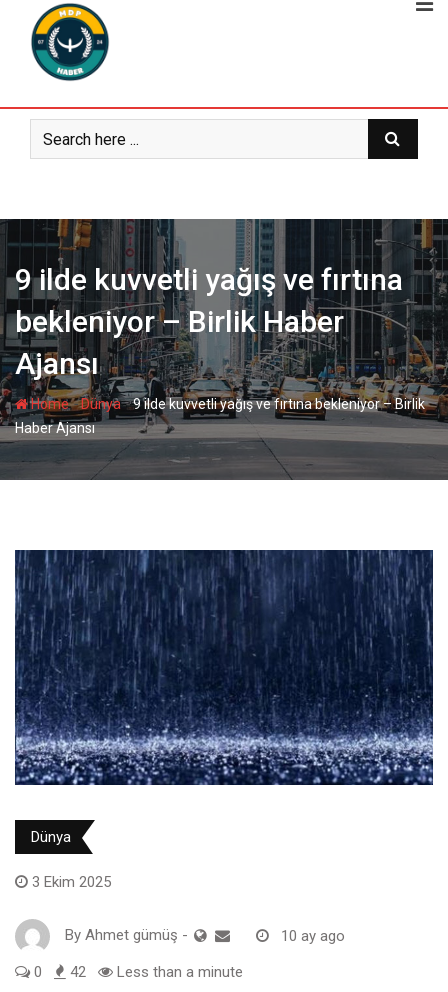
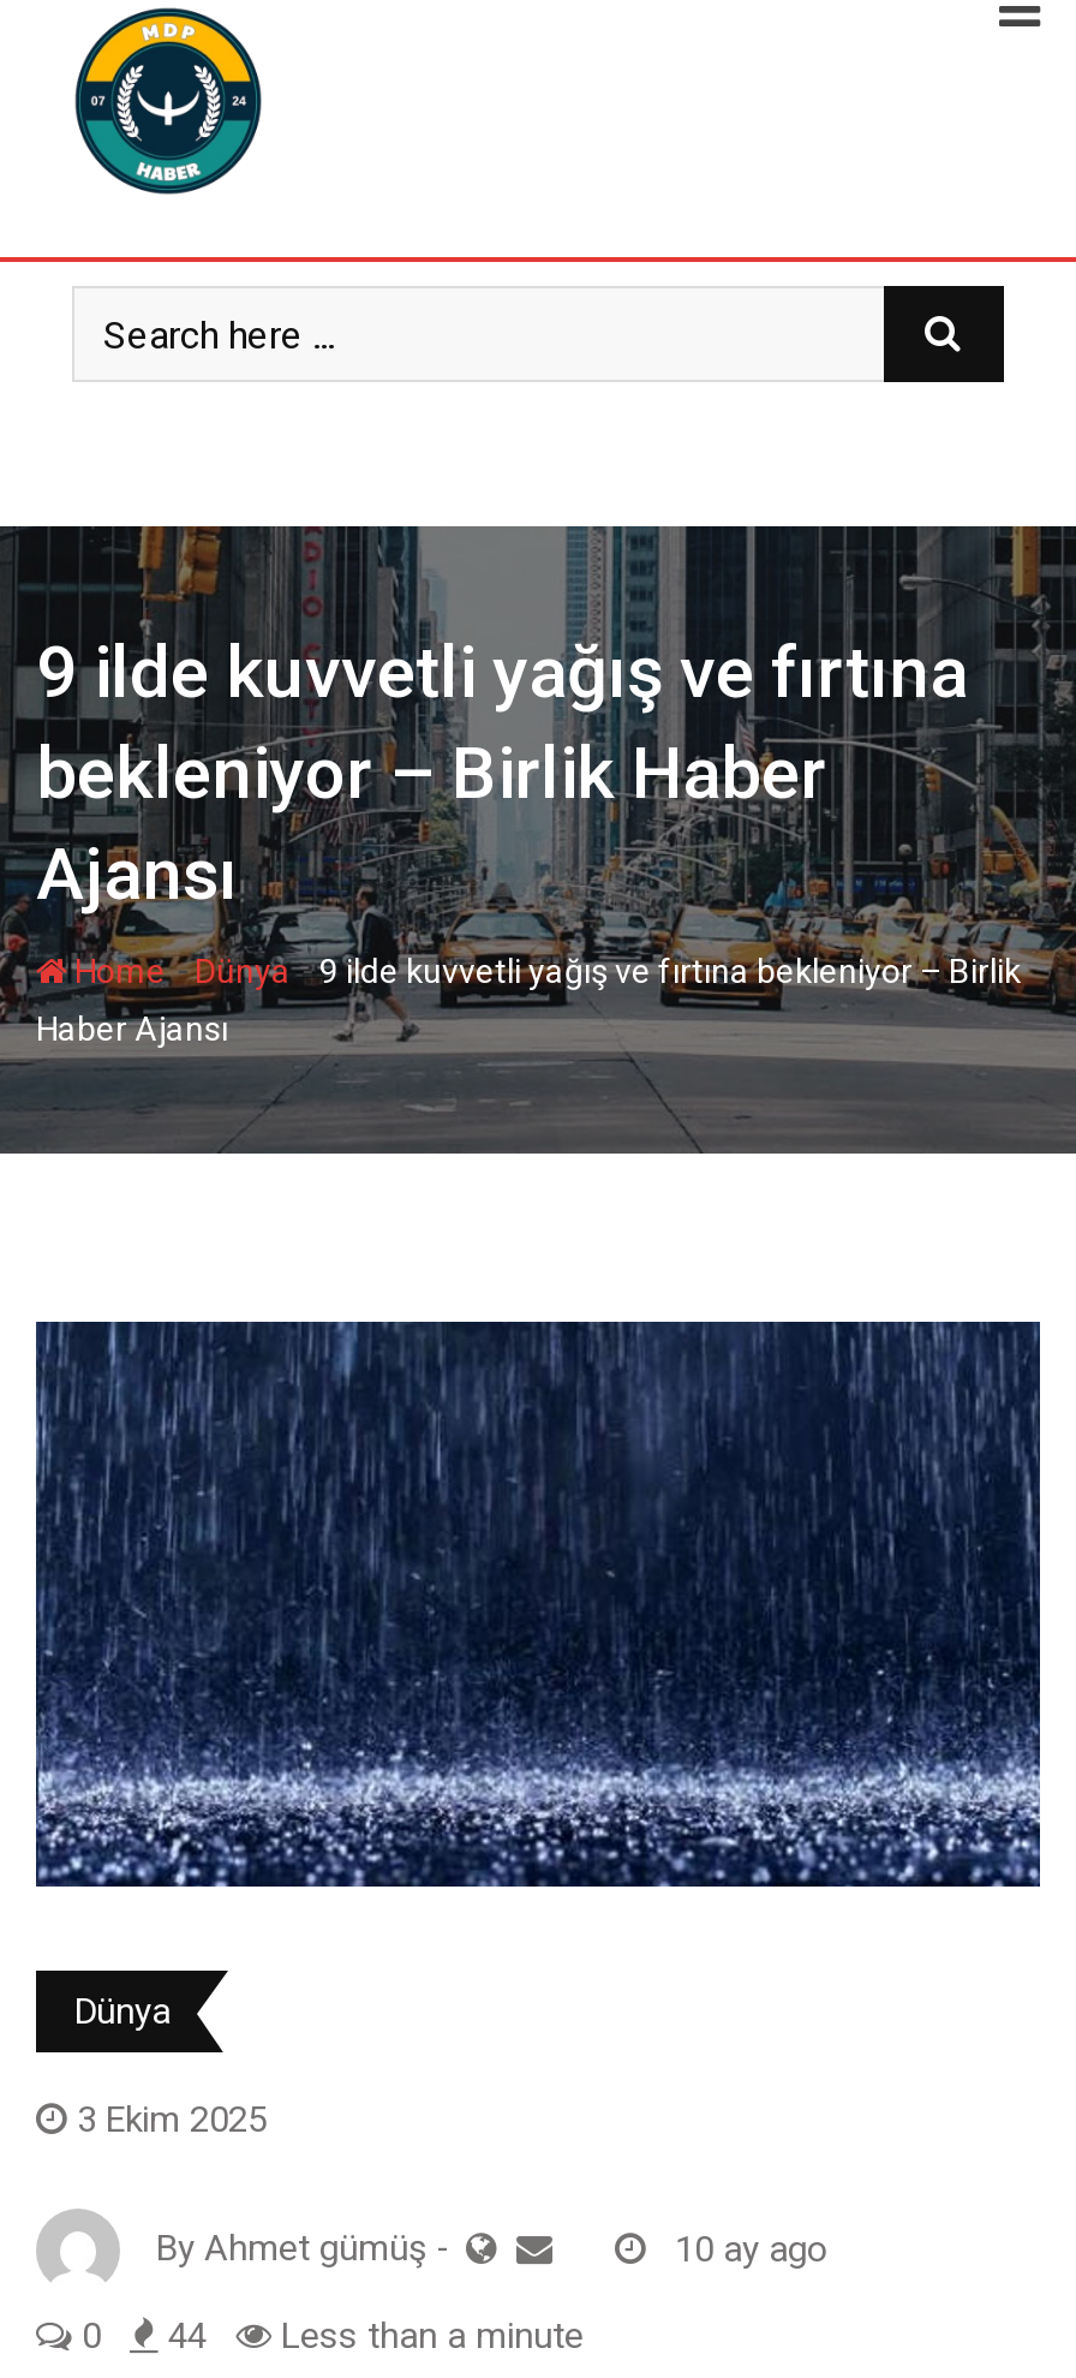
[30,963,243,981] 0 42 Less than a minute -> [72,2315,584,2358] 0 44 Less than a minute

